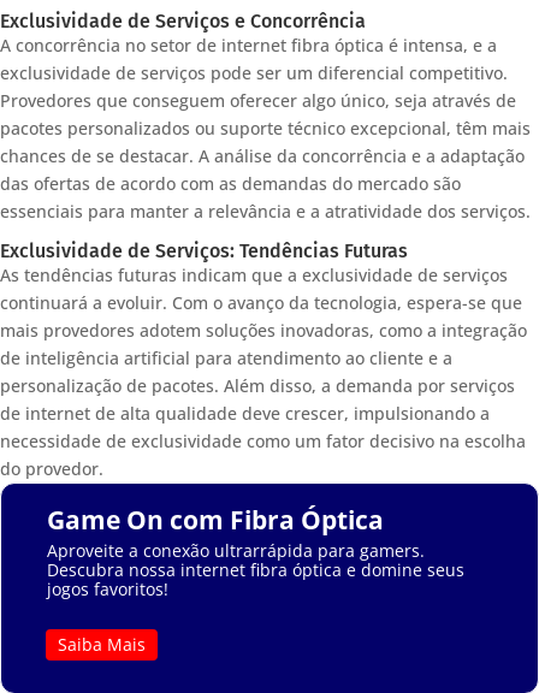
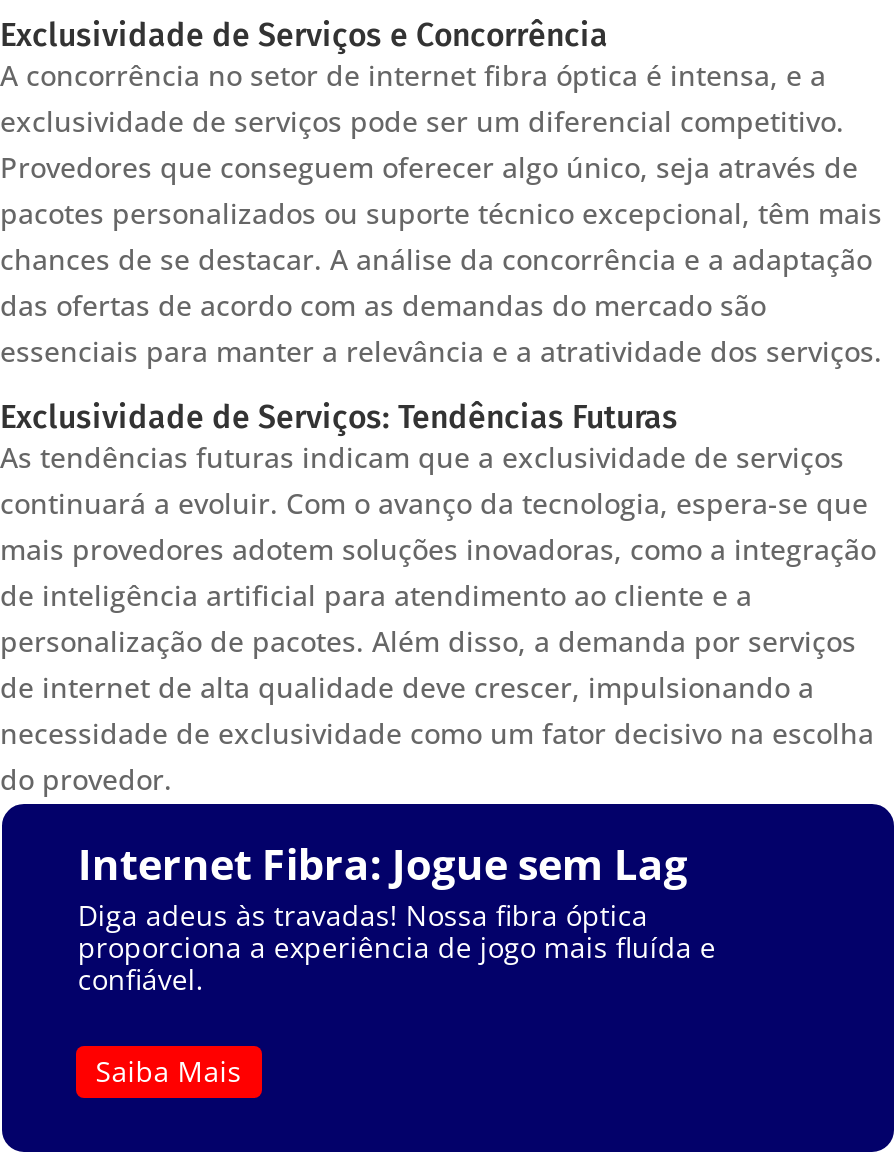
[47,503,464,600] Game On com Fibra Óptica | Aproveite a conexão ultrarrápida para gamers. | Descubra nossa internet fibra óptica e domine seus | jogos favoritos! -> [78,836,716,998] Internet Fibra: Jogue sem Lag | Diga adeus às travadas! Nossa fibra óptica | proporciona a experiência de jogo mais fluída e | confiável.

